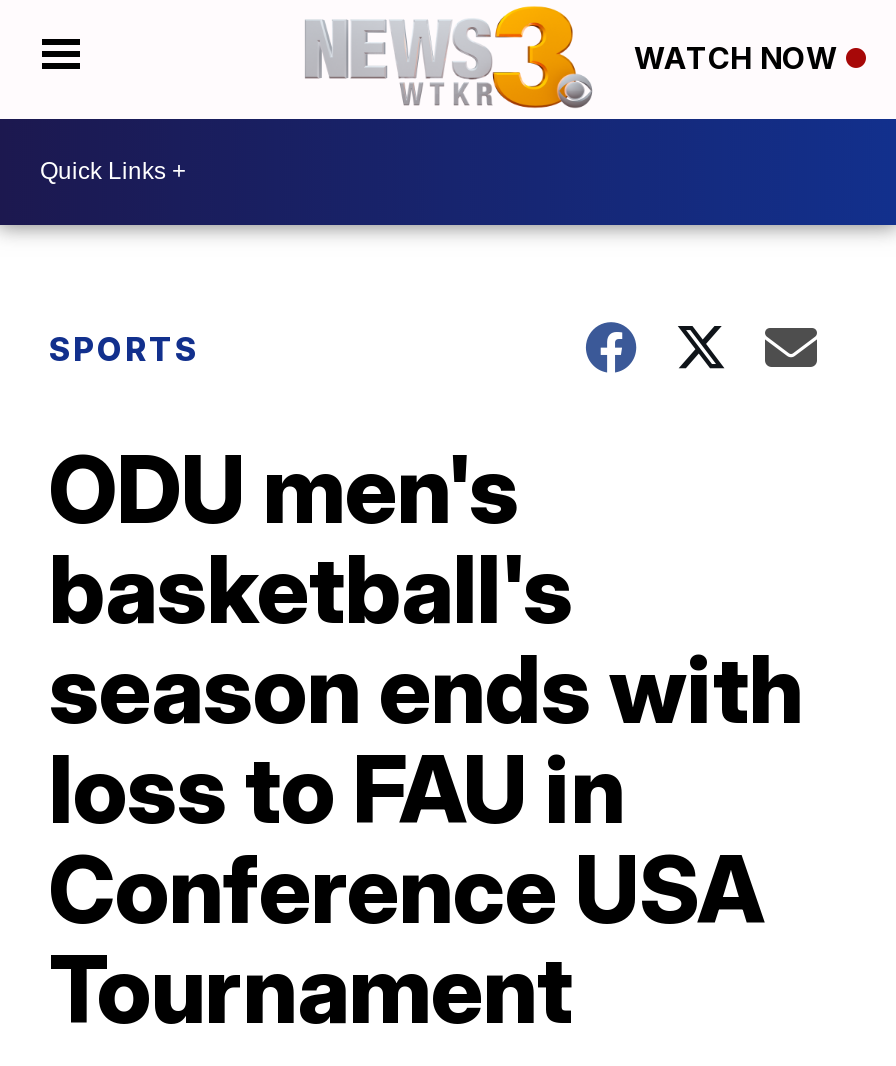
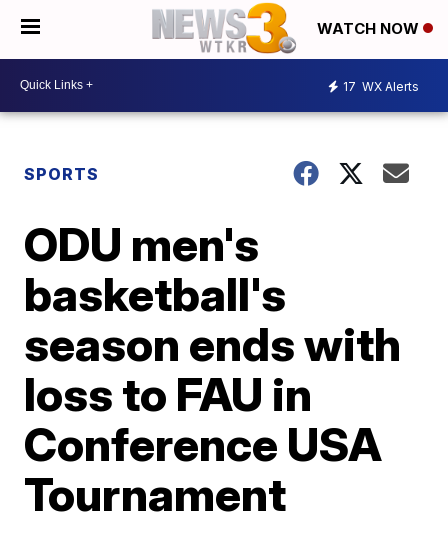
none -> [343,79,419,94] 17 WX Alerts

